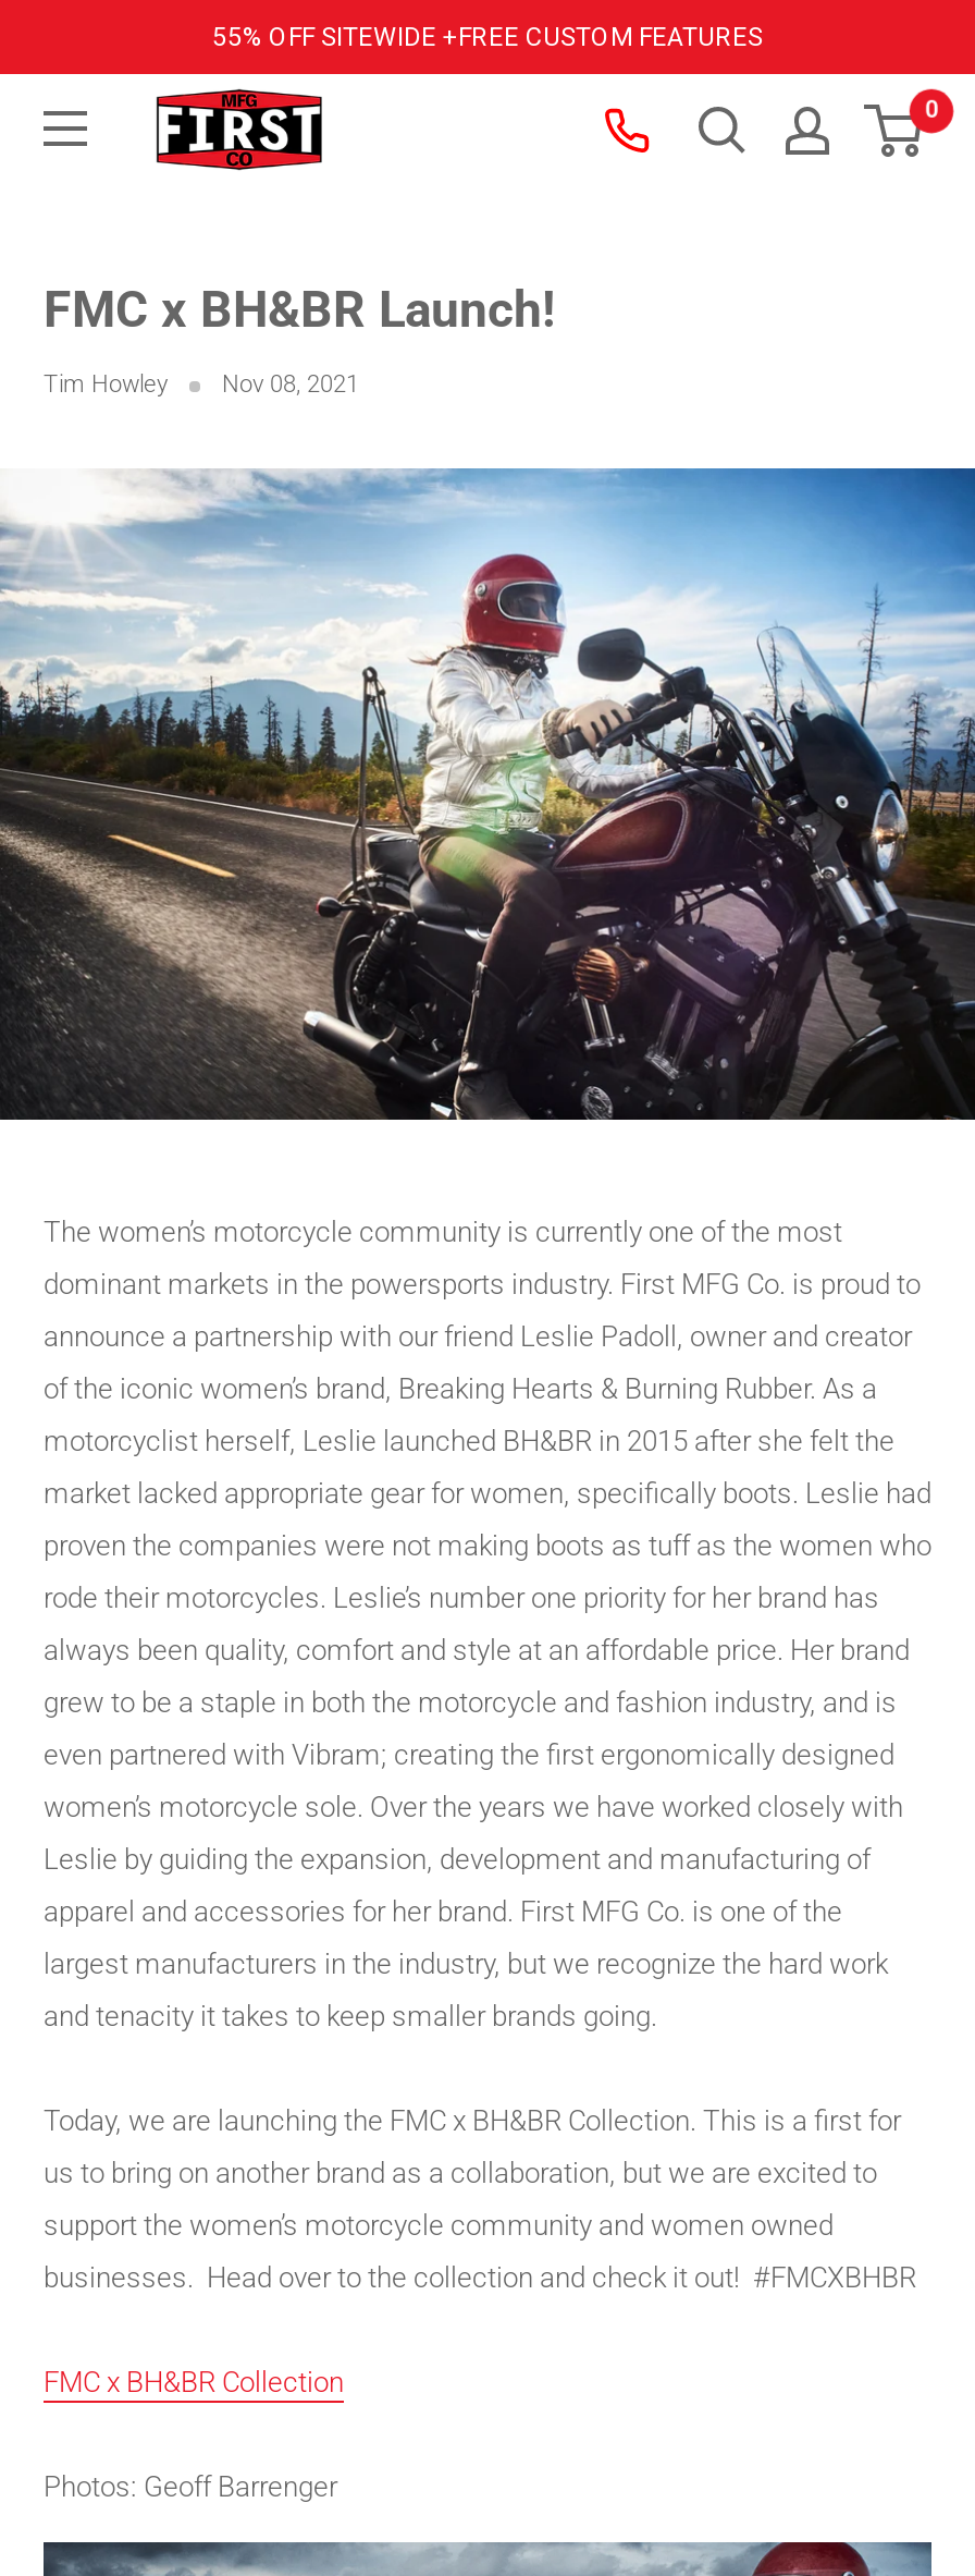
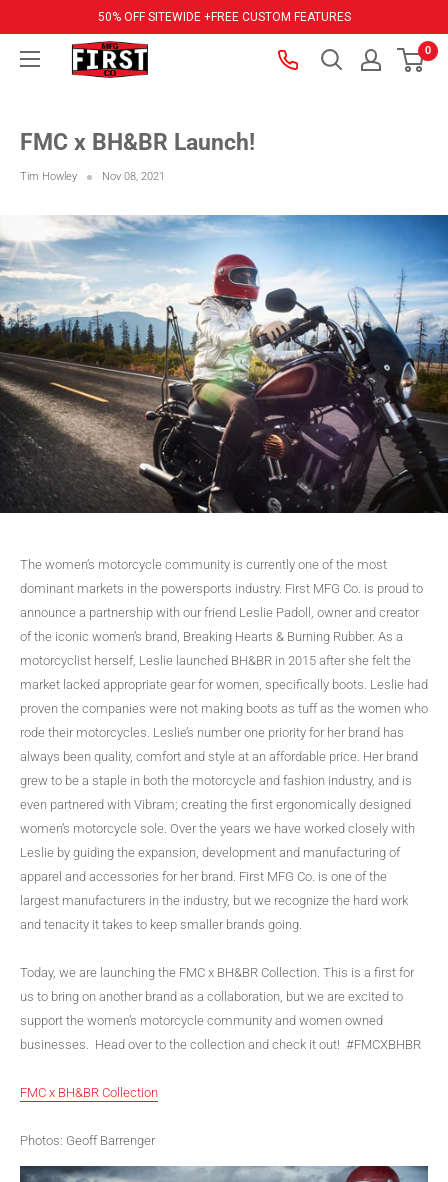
[212,22,763,52] 55% OFF SITEWIDE +FREE CUSTOM FEATURES -> [97,10,350,24] 50% OFF SITEWIDE +FREE CUSTOM FEATURES

